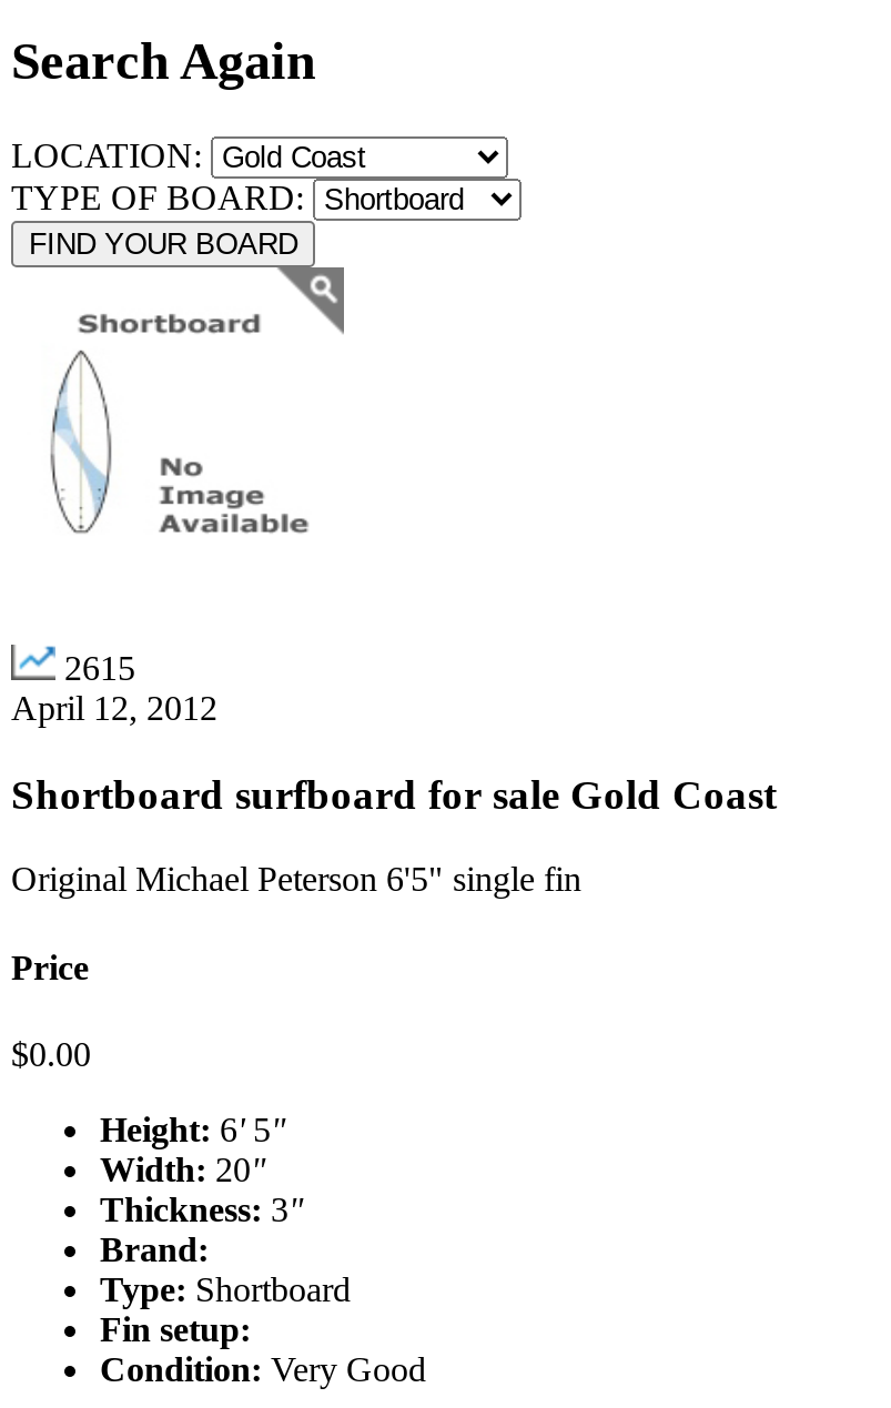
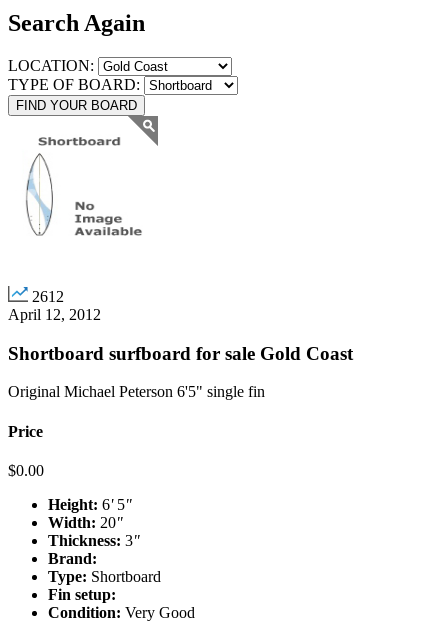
[55,649,135,686] 2615 -> [28,288,64,305] 2612

